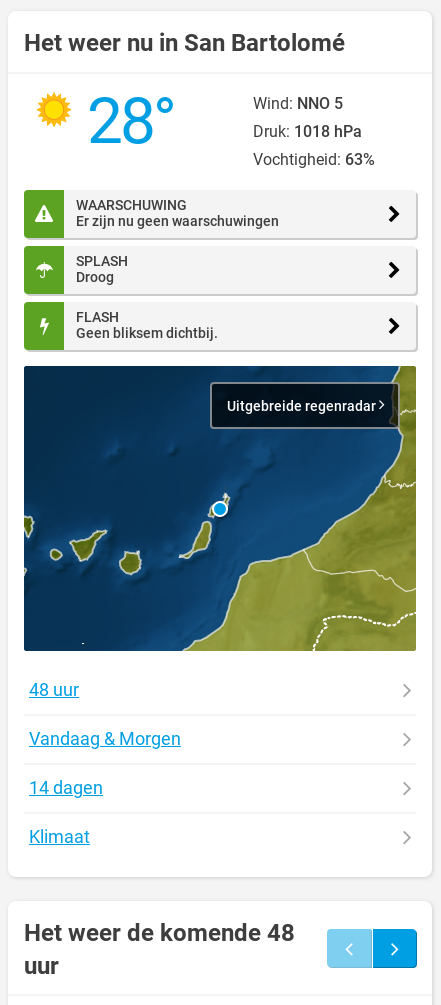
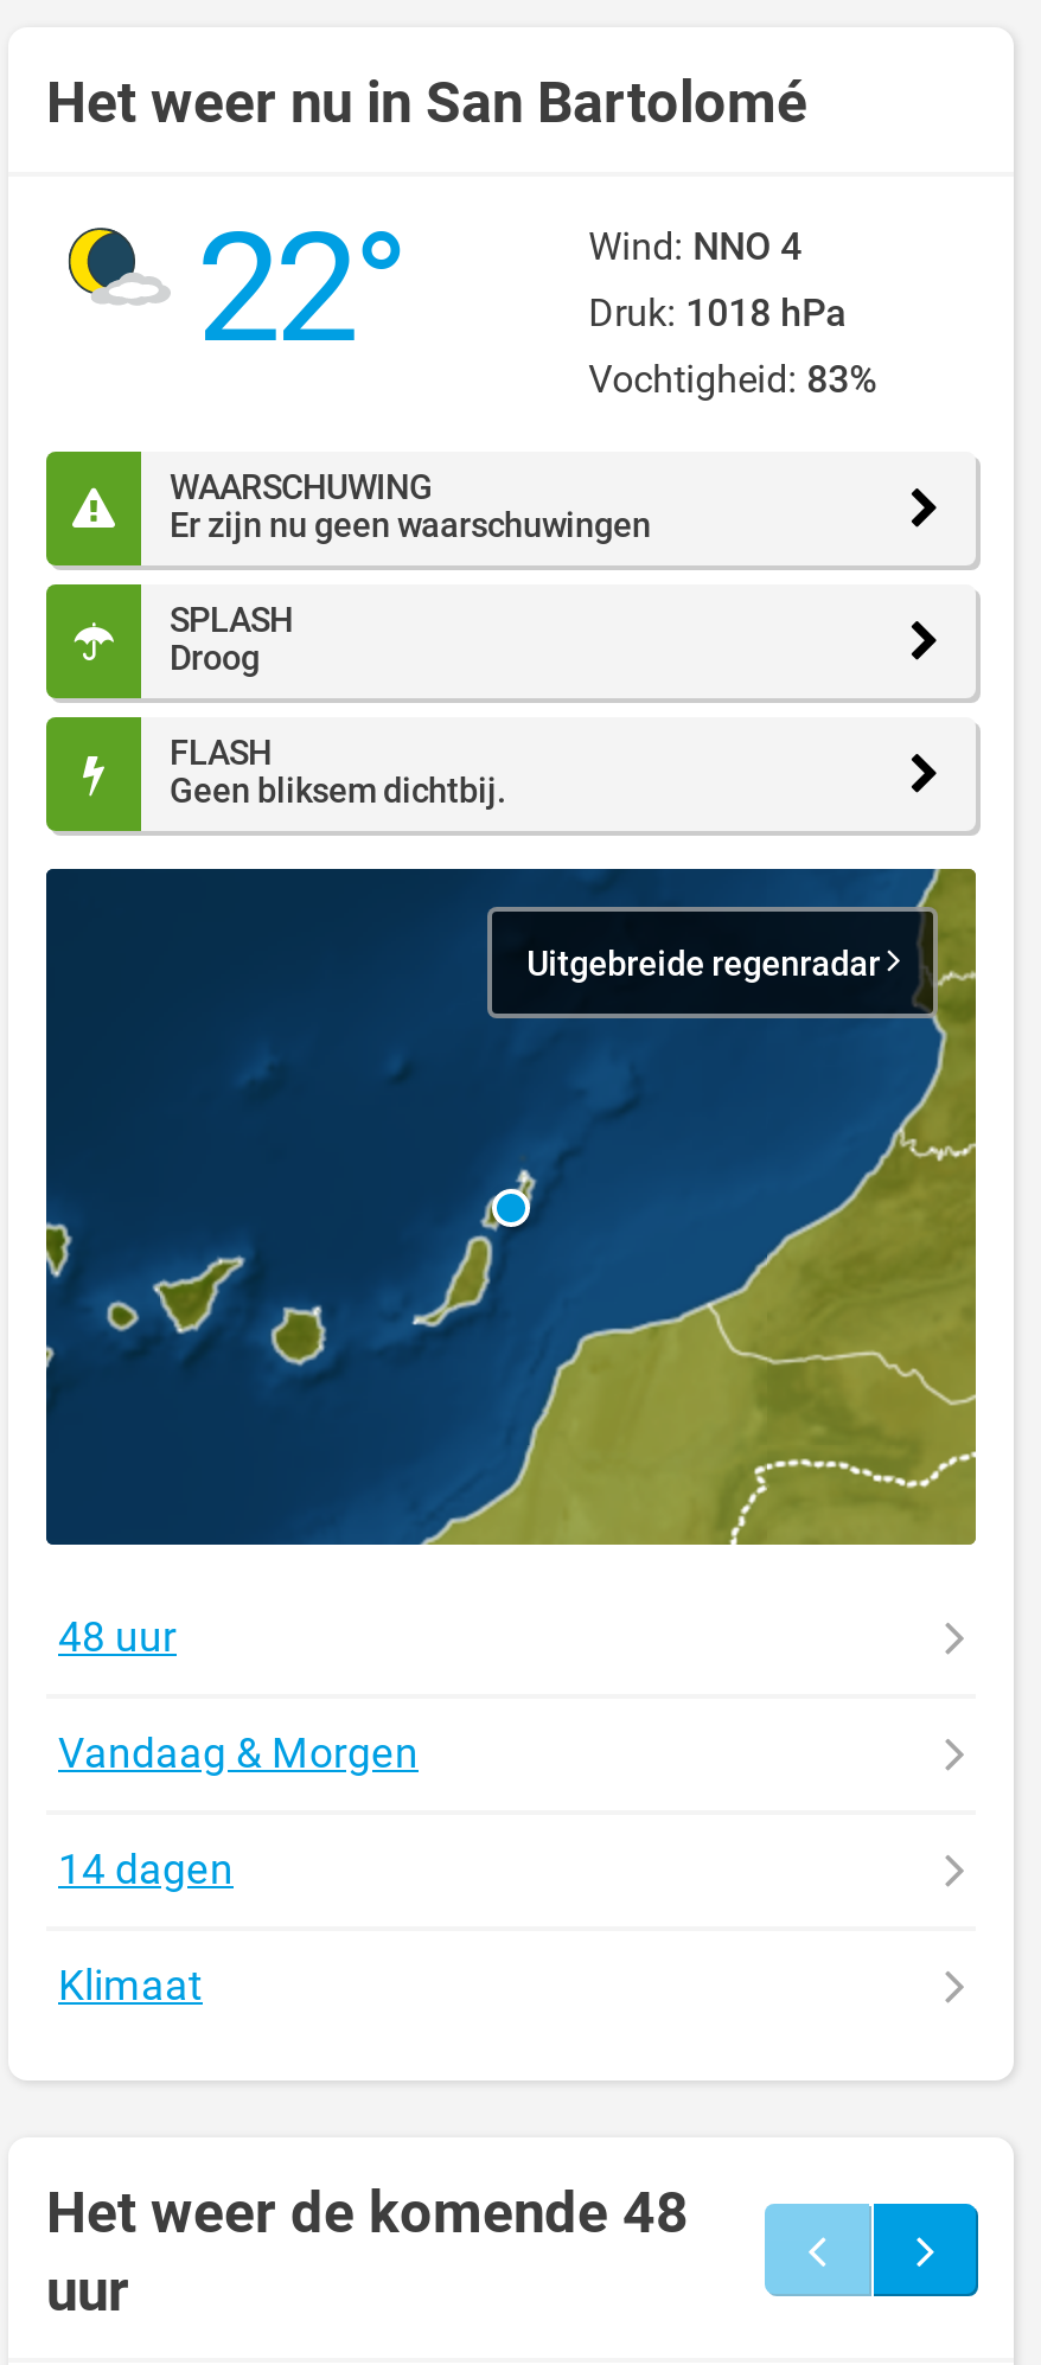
[33,84,174,159] [image] | 28° -> [65,199,402,377] [image] | 22°
[253,94,343,113] Wind: NNO 5 -> [589,223,802,268] Wind: NNO 4
[253,150,375,169] Vochtigheid: 63% -> [589,356,878,401] Vochtigheid: 83%

